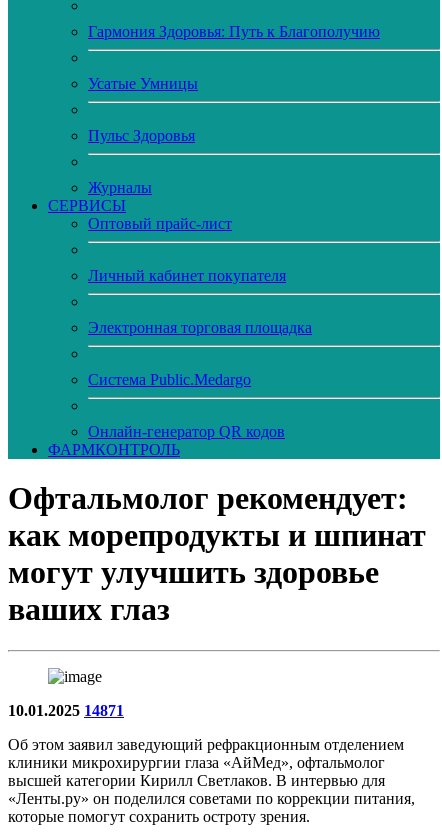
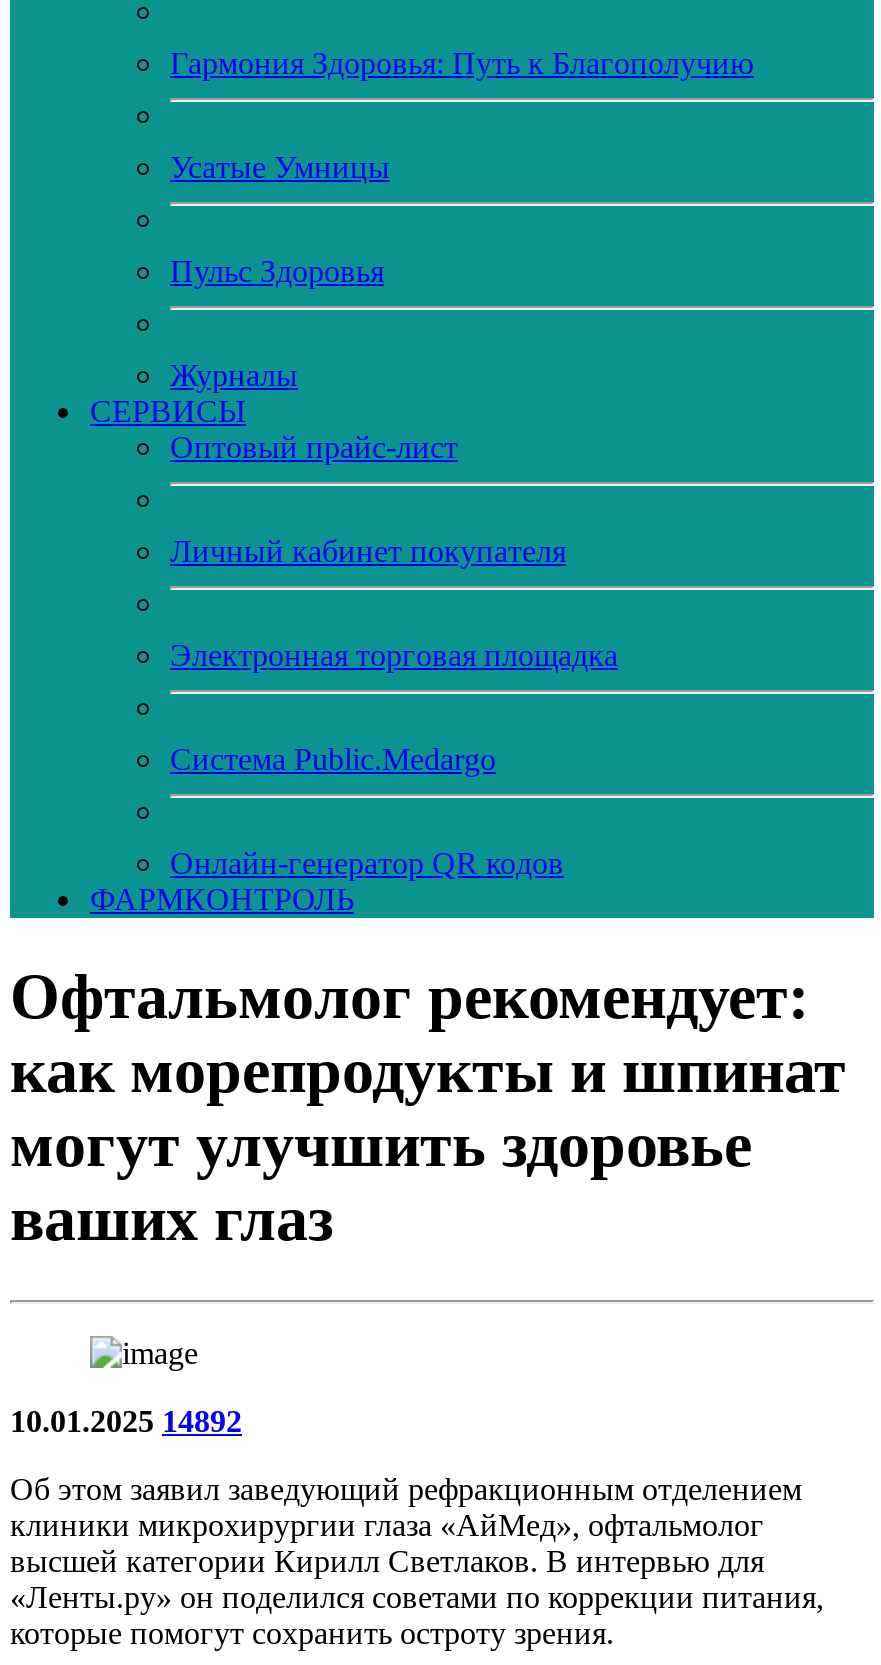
[8,702,124,719] 10.01.2025 14871 -> [10,1404,242,1438] 10.01.2025 14892

